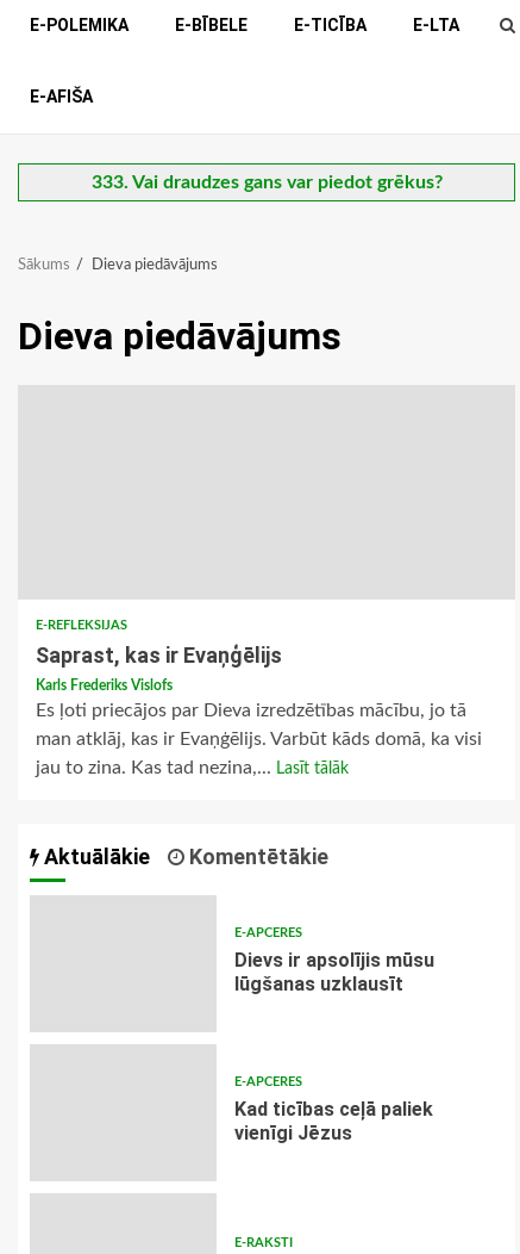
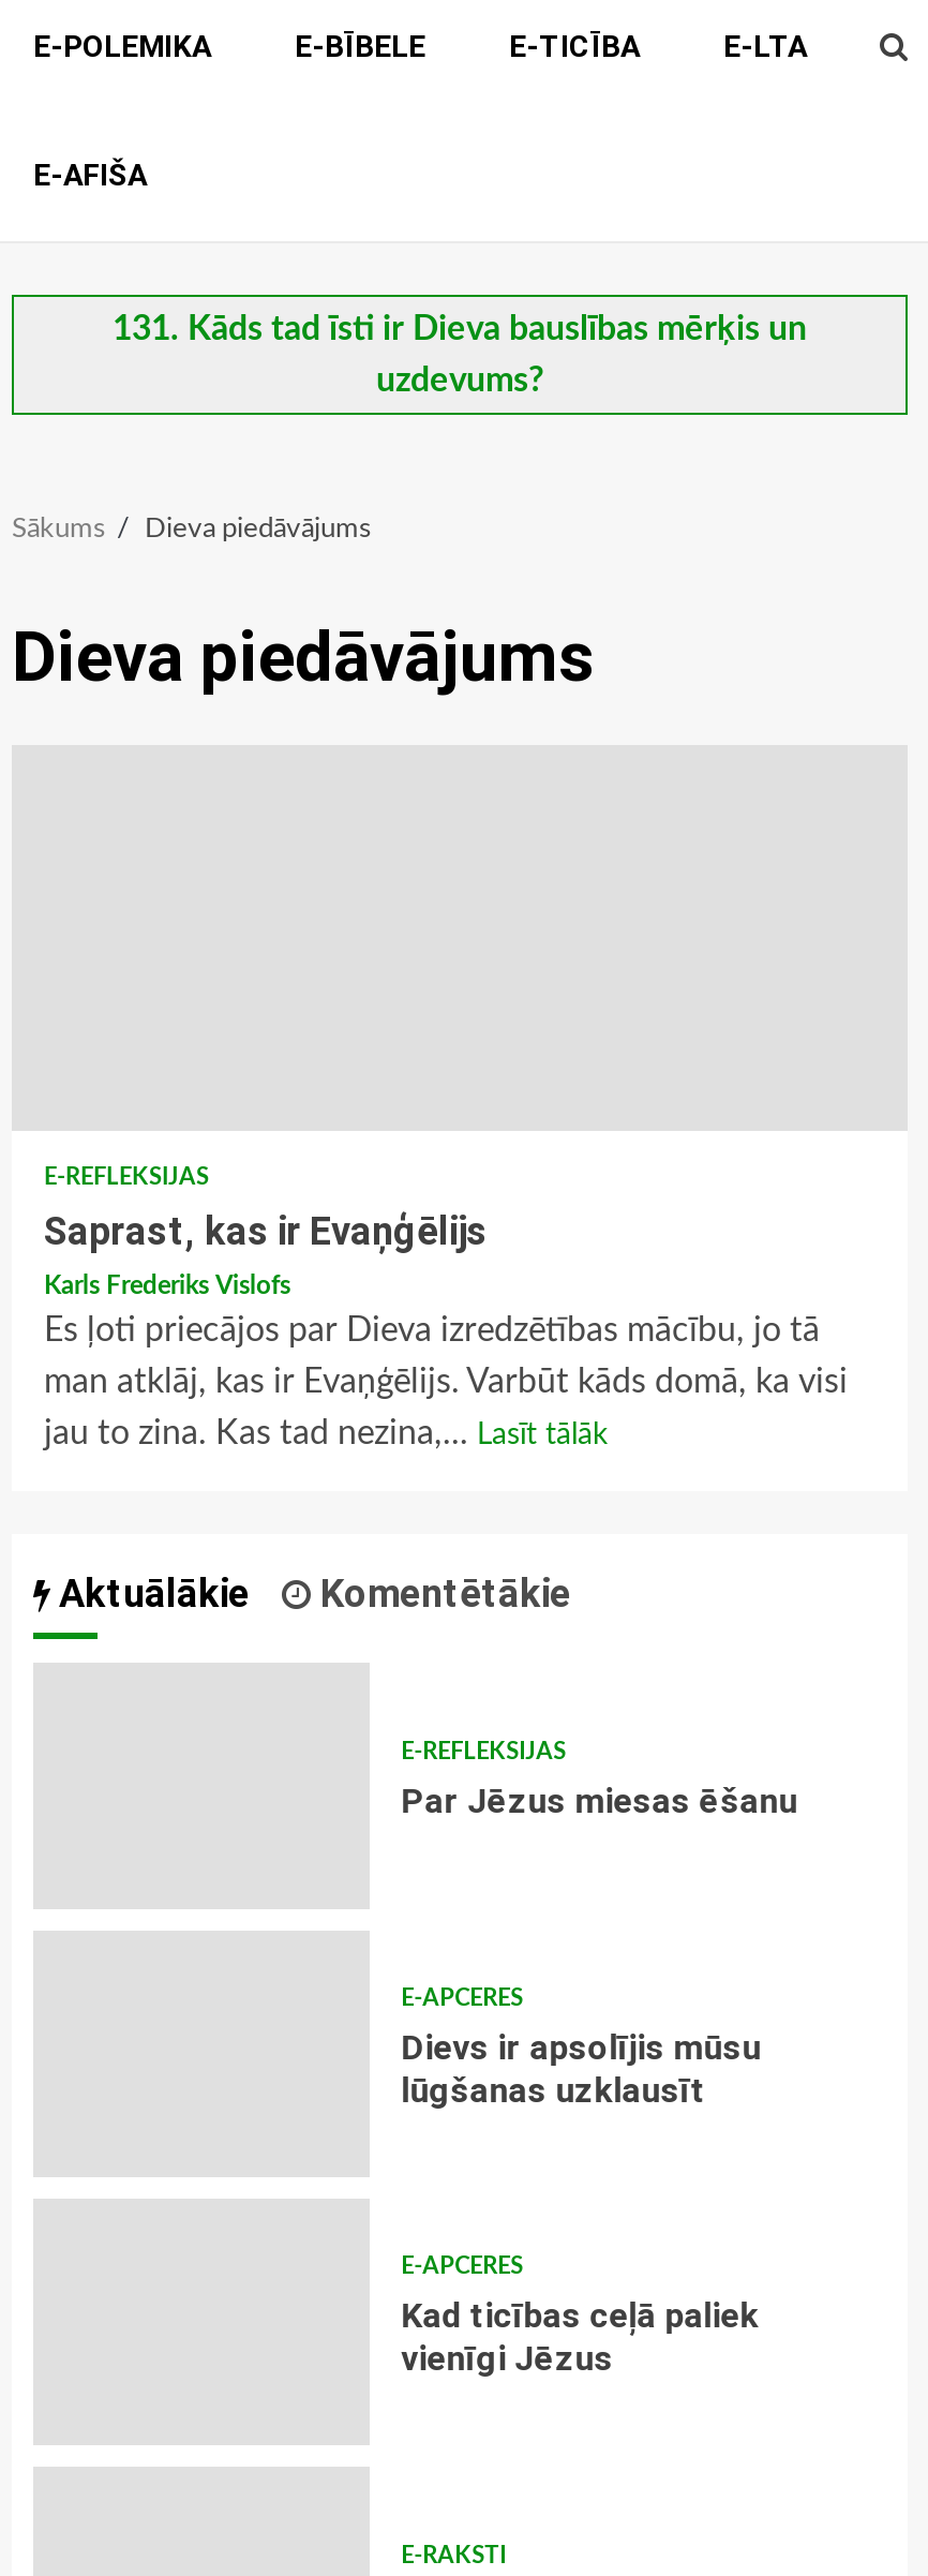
[91,173,442,192] 333. Vai draudzes gans var piedot grēkus? -> [113,312,807,398] 131. Kāds tad īsti ir Dieva bauslības mērķis un | uzdevums?
none -> [401,1740,797,1822] E-REFLEKSIJAS | Par Jēzus miesas ēšanu

